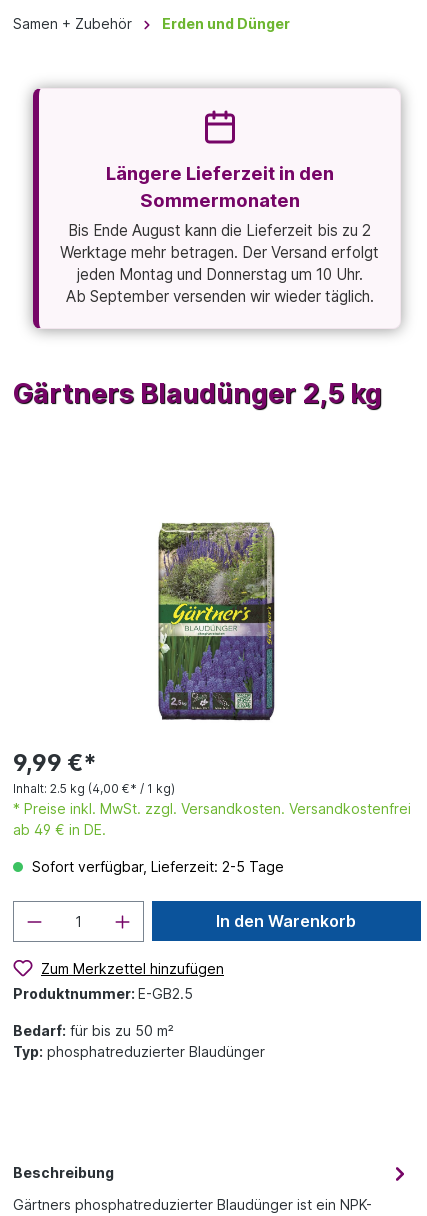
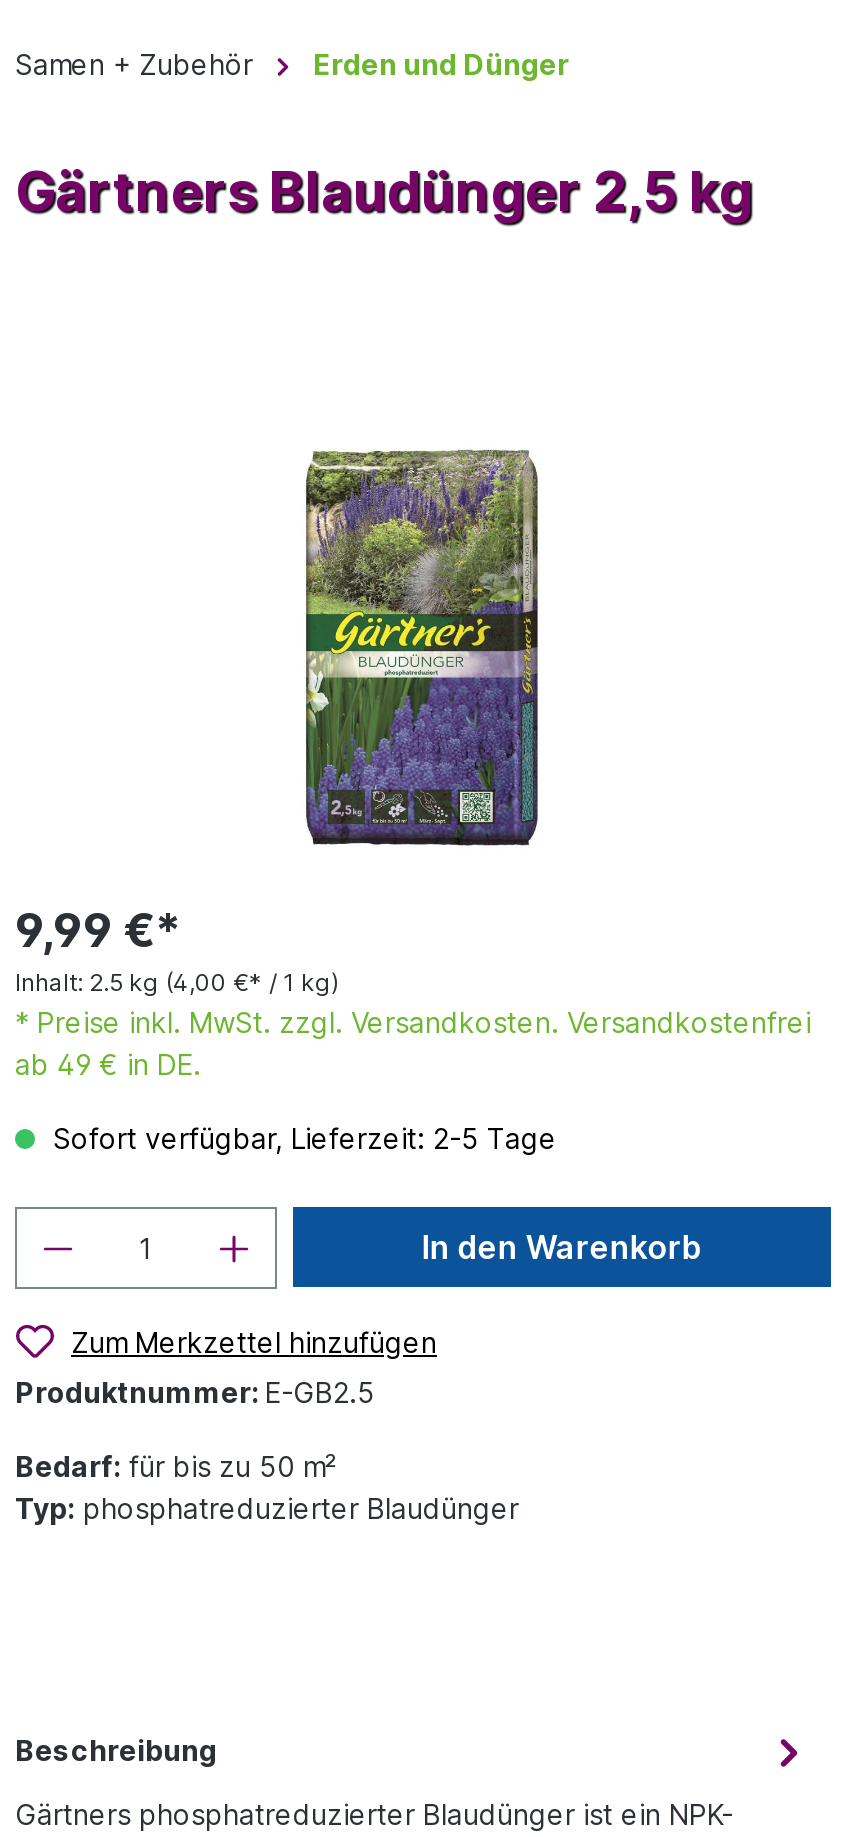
[29,85,405,334] [image] | Längere Lieferzeit in den | Sommermonaten | Bis Ende August kann die Lieferzeit bis zu 2 | Werktage mehr betragen. Der Versand erfolgt | jeden Montag und Donnerstag um 10 Uhr. | Ab September versenden wir wieder täglich. -> none

